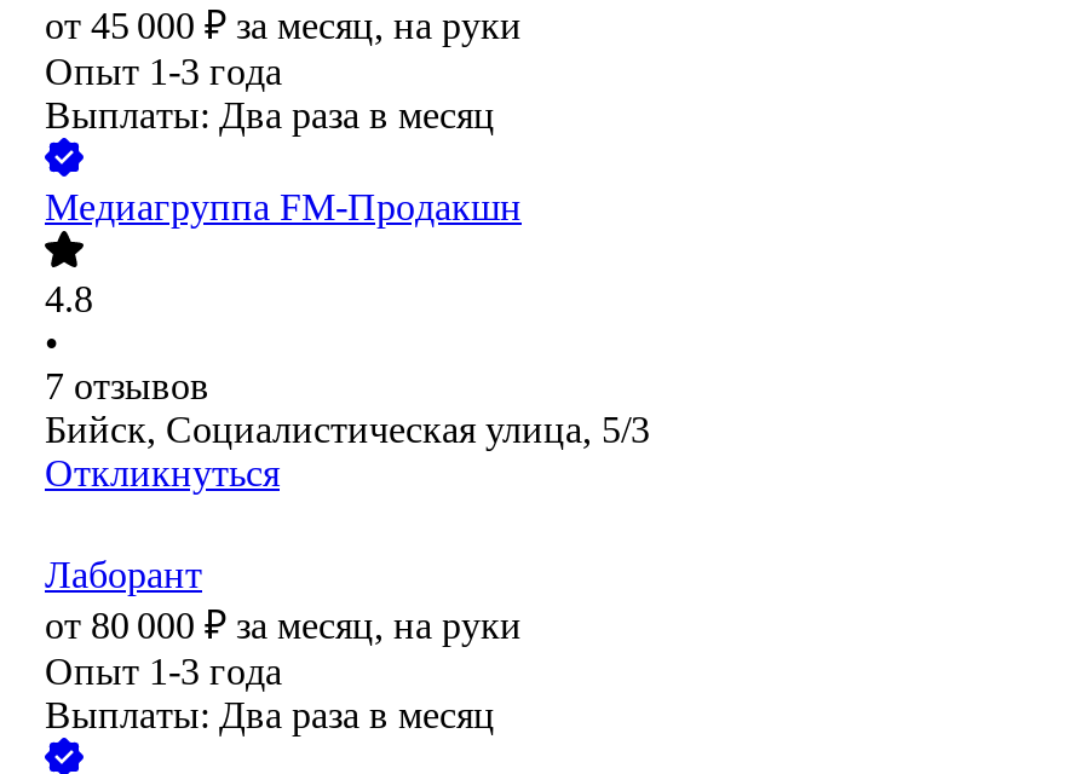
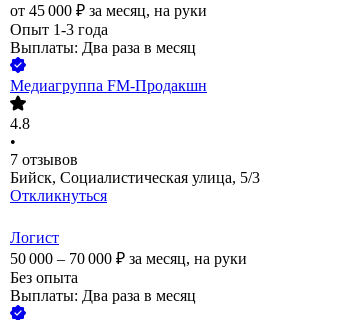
[45,555,522,692] Лаборант | от 80 000 ₽ за месяц, на руки | Опыт 1-3 года -> [10,229,247,286] Логист | 50 000 – 70 000 ₽ за месяц, на руки | Без опыта

